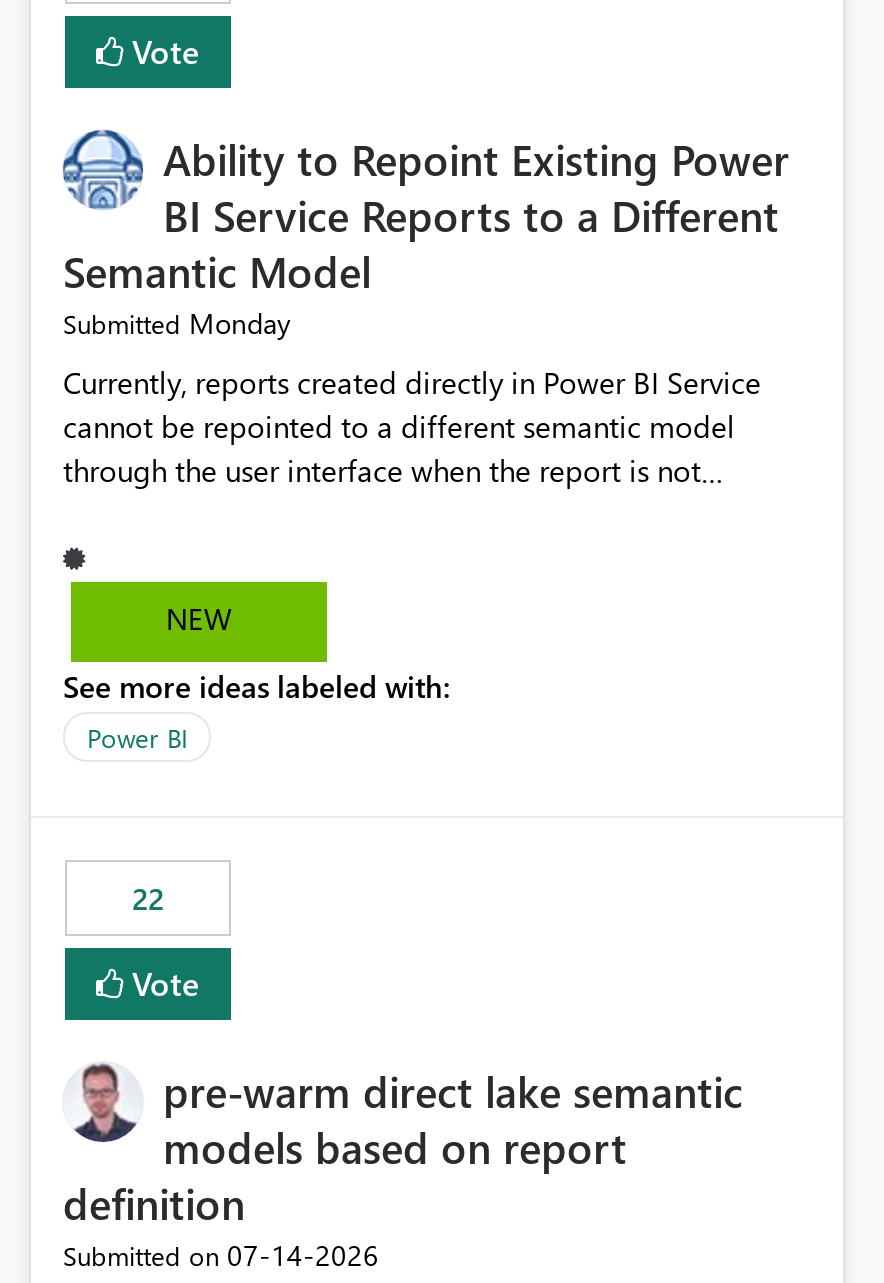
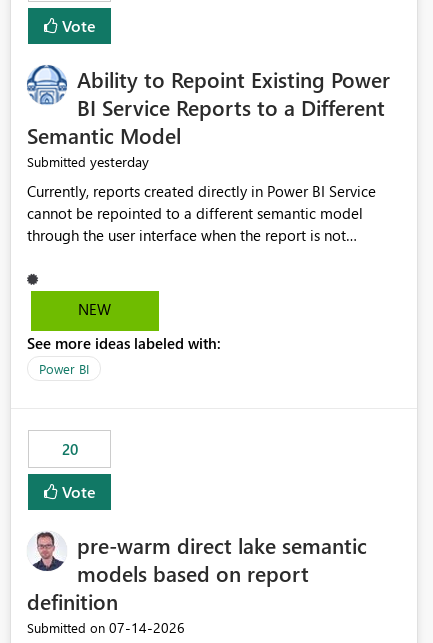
[63,305,291,343] Submitted Monday -> [27,152,149,171] Submitted yesterday
[132,879,164,919] 22 -> [61,439,77,459] 20

